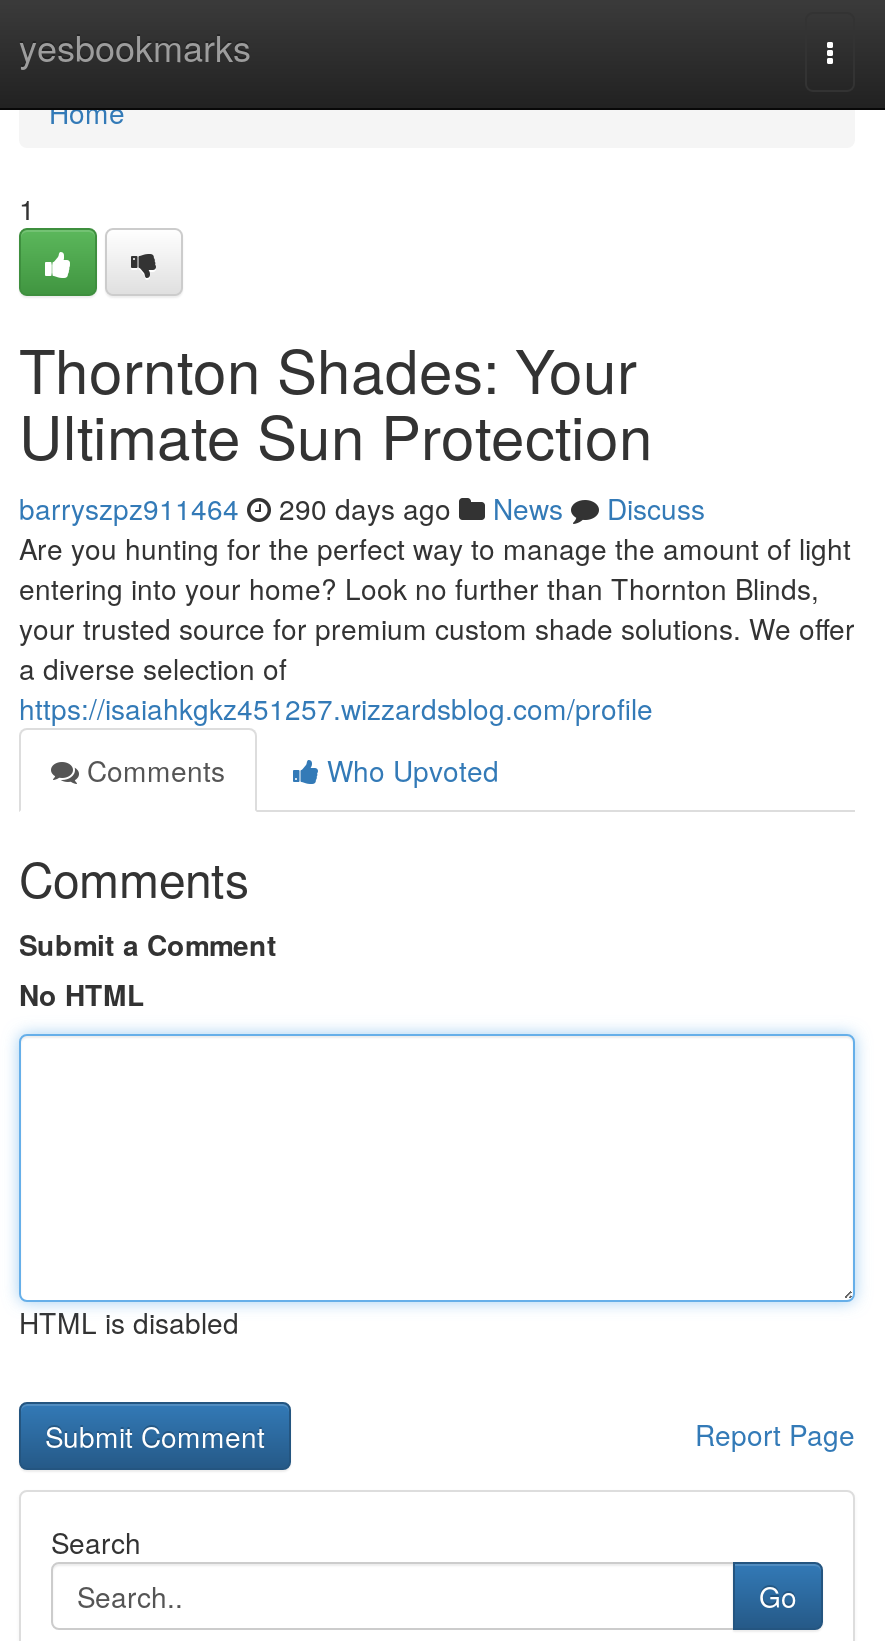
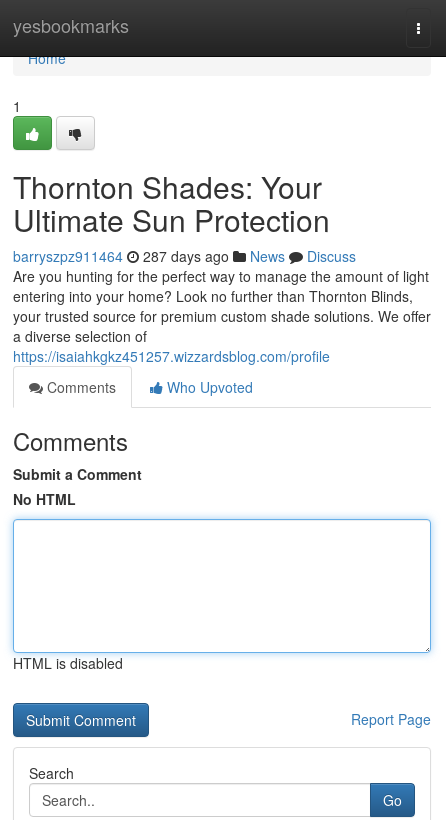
[19,488,705,528] barryszpz911464 290 days ago News Discuss -> [13,246,356,266] barryszpz911464 287 days ago News Discuss

